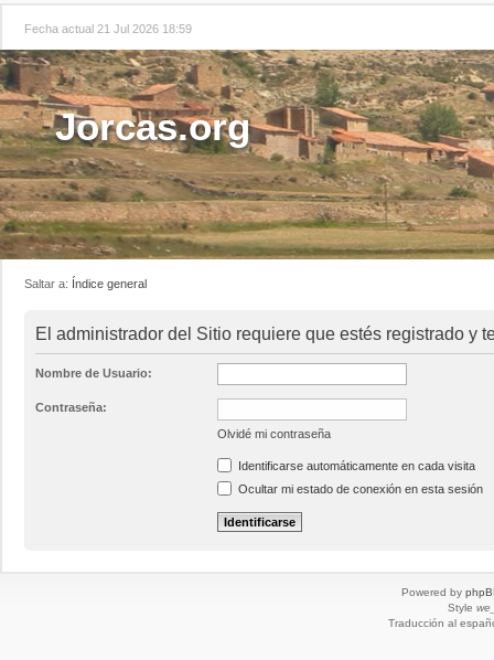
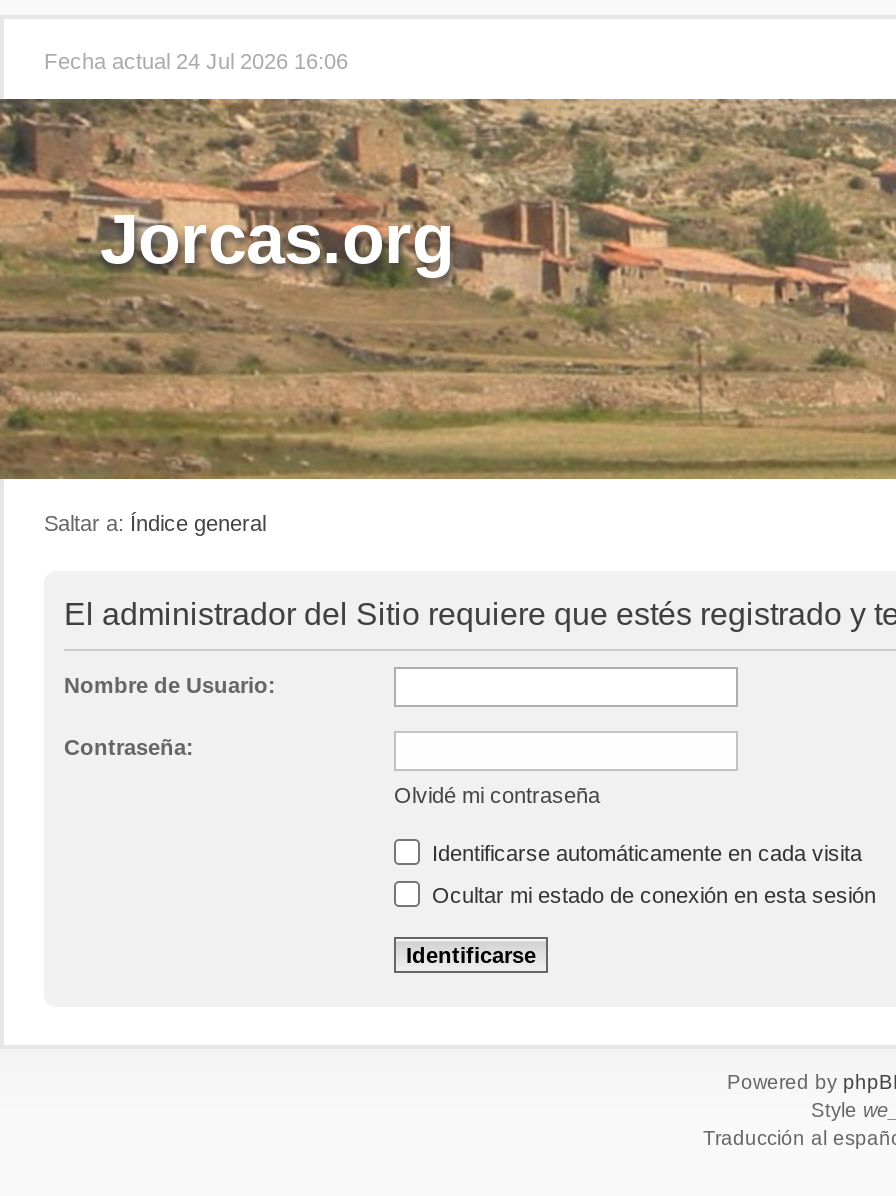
[24,22,192,35] Fecha actual 21 Jul 2026 18:59 -> [44,49,348,73] Fecha actual 24 Jul 2026 16:06

